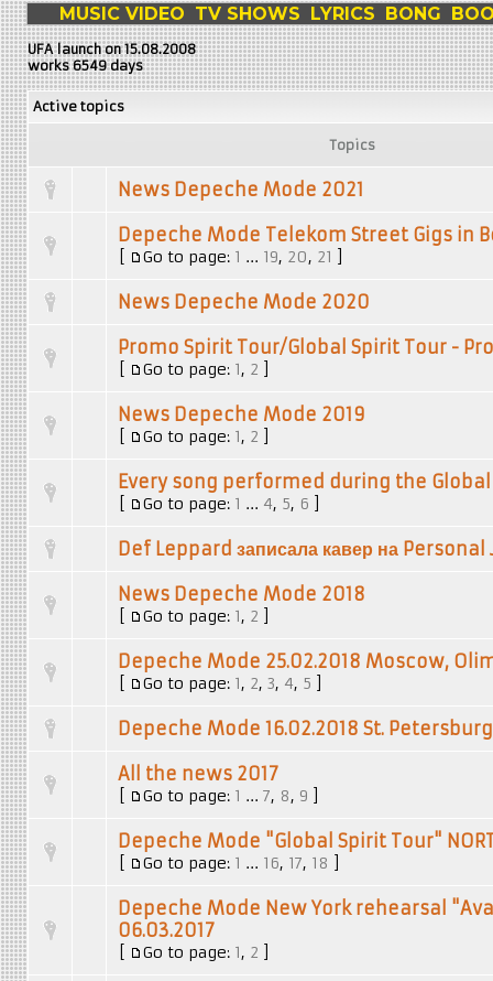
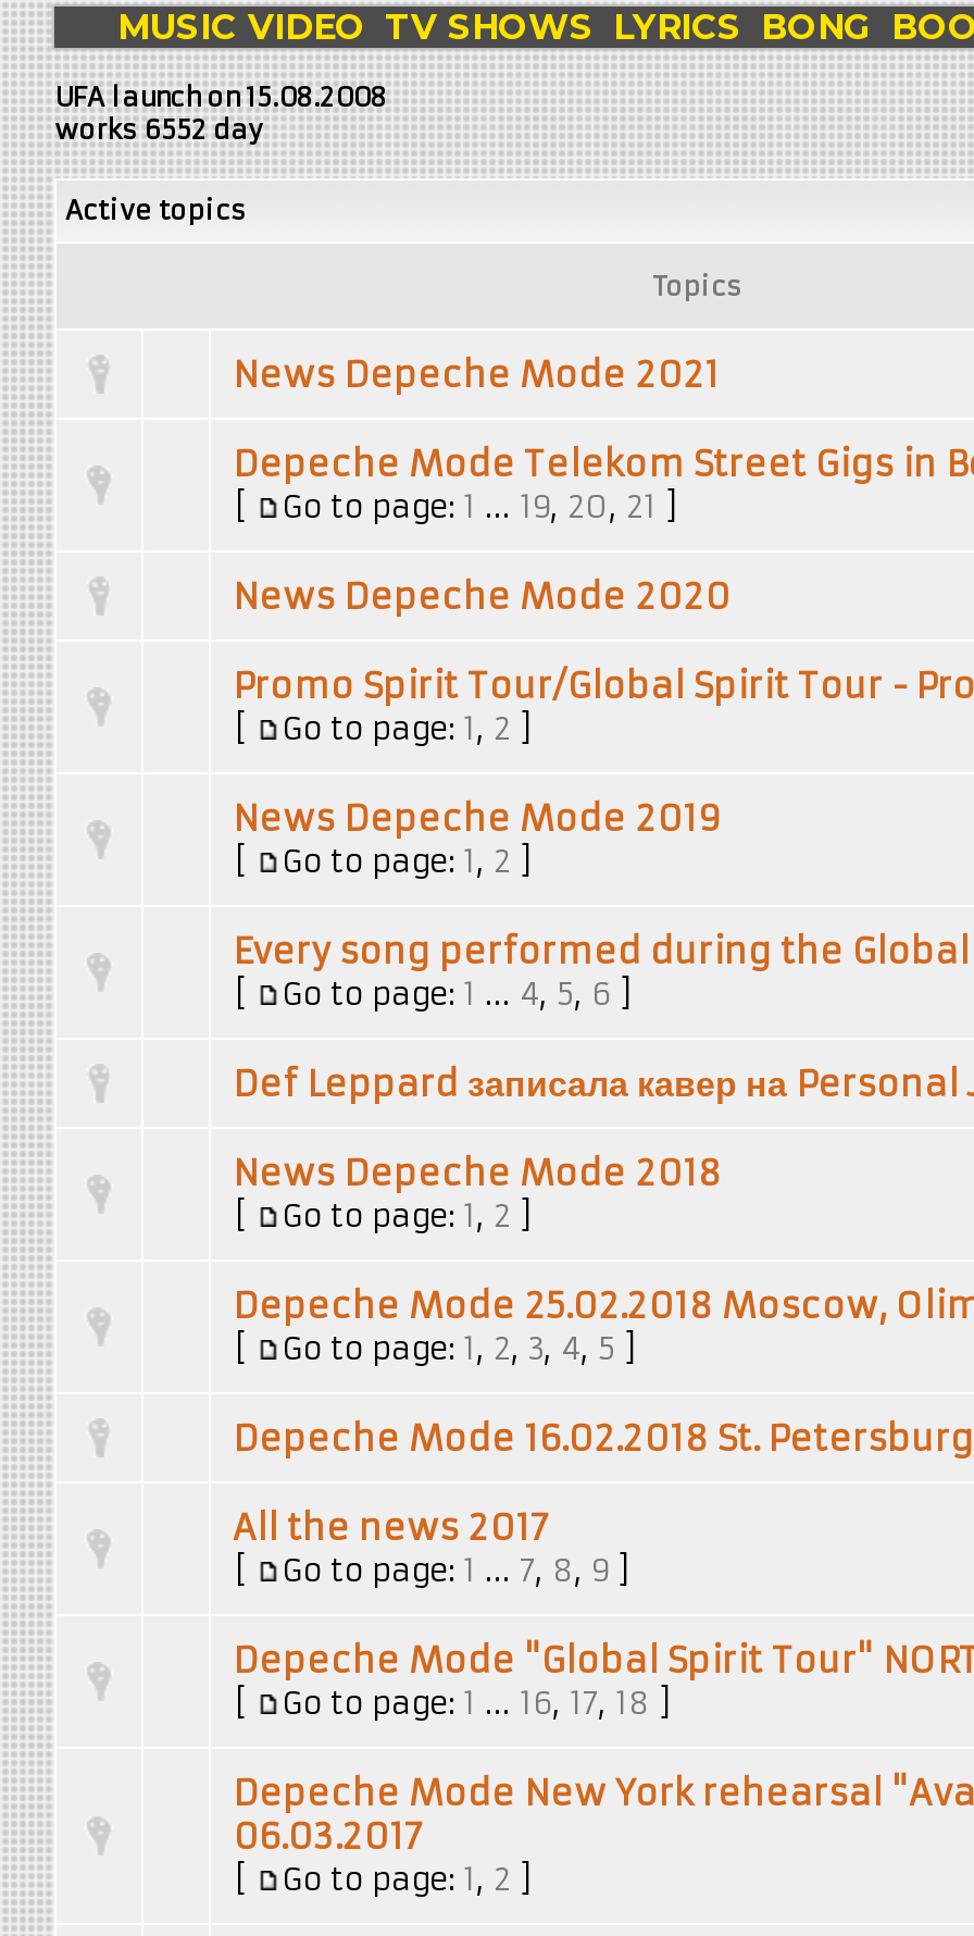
[28,57,143,74] works 6549 days -> [54,113,263,146] works 6552 day

